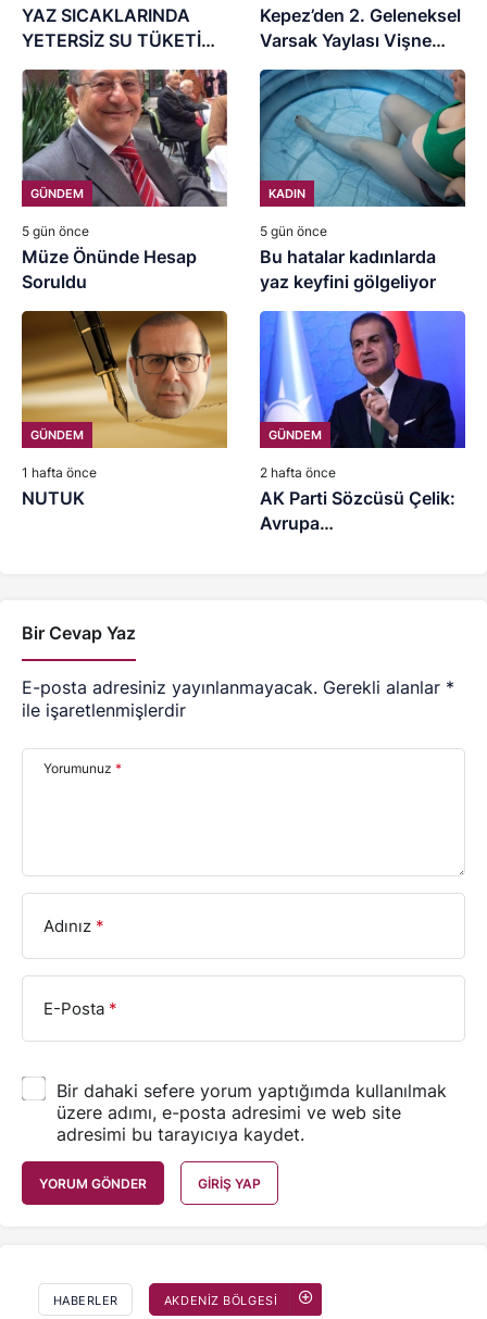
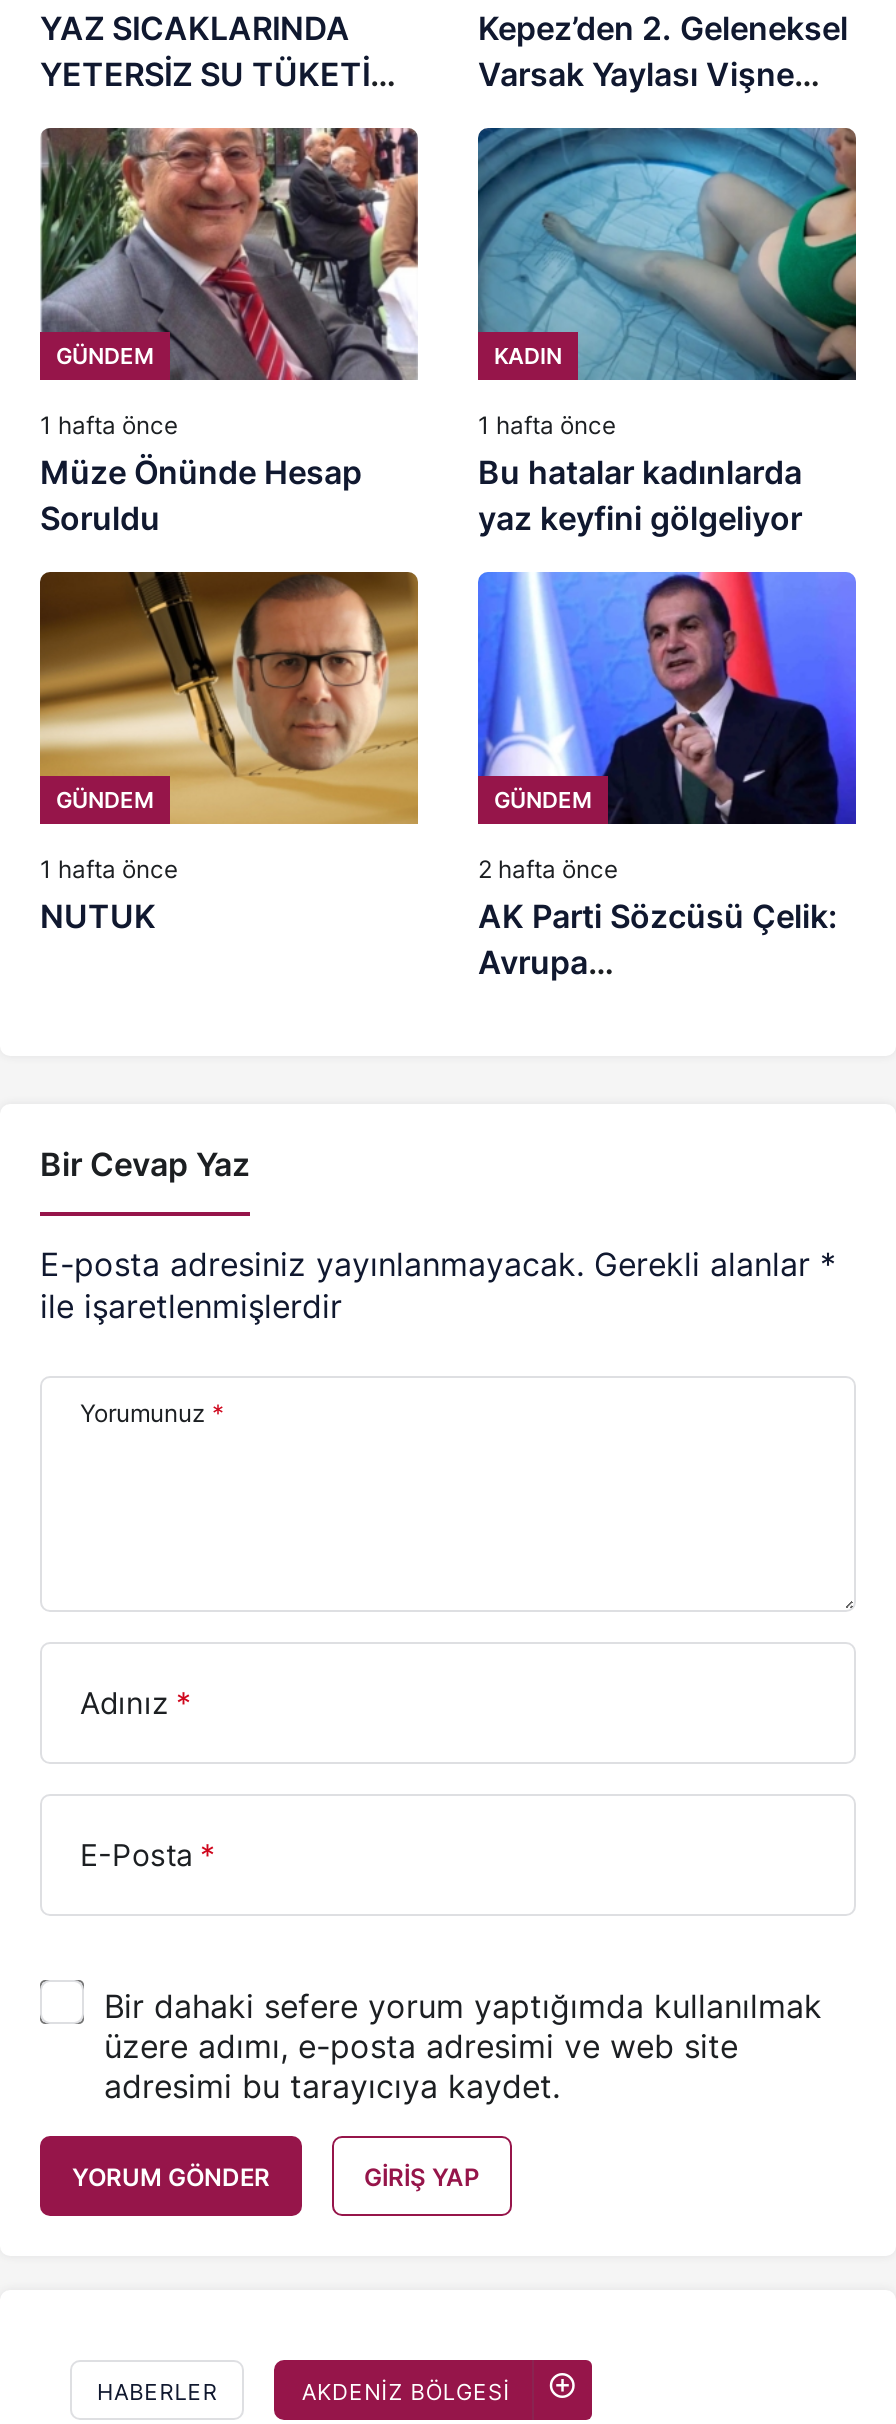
[22,223,89,239] 5 gün önce -> [40,410,178,440] 1 hafta önce
[260,223,327,239] 5 gün önce -> [478,410,616,440] 1 hafta önce

